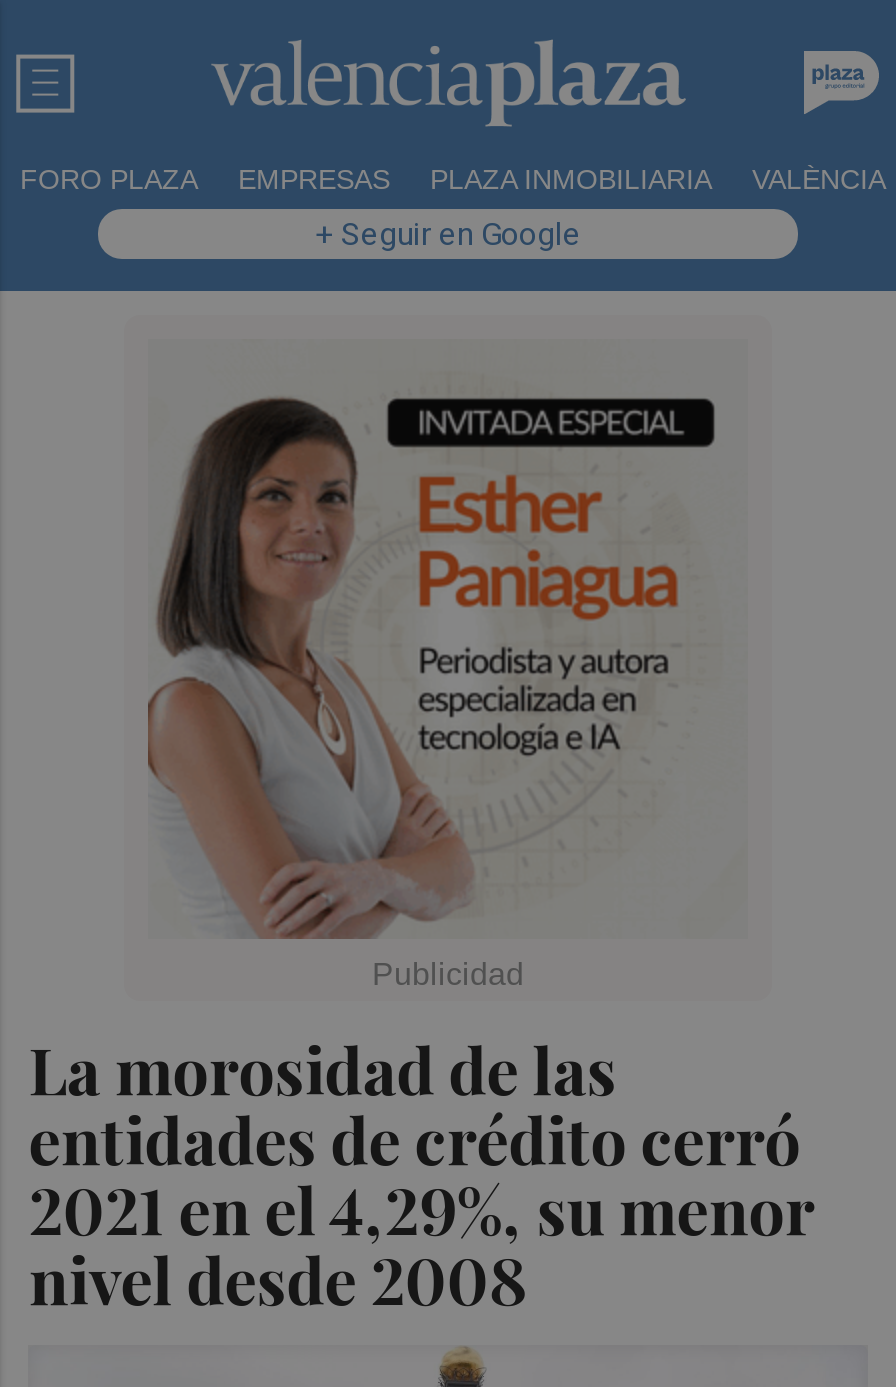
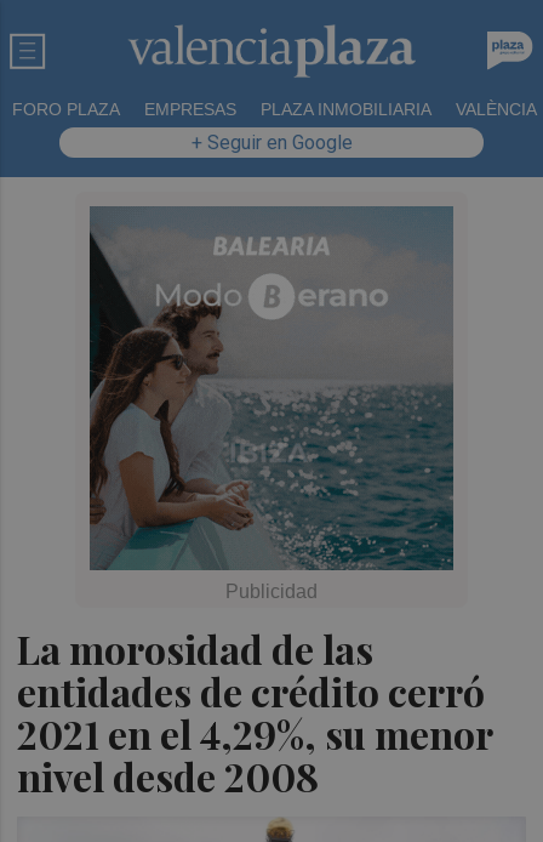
[146,339,748,939] [image] -> [88,205,455,571] [image]

